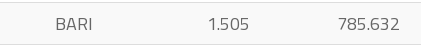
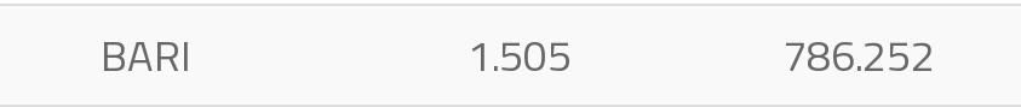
[336,10,399,37] 785.632 -> [782,23,935,88] 786.252

